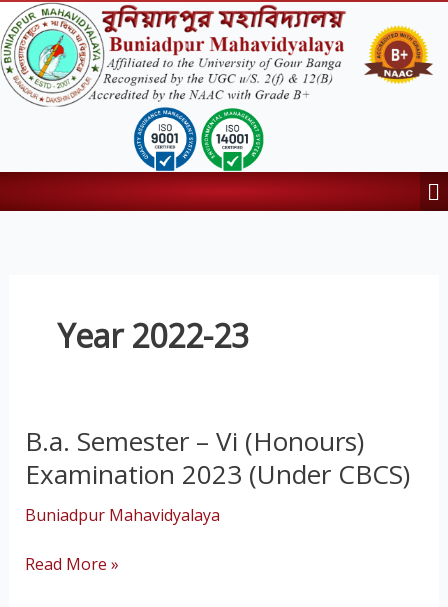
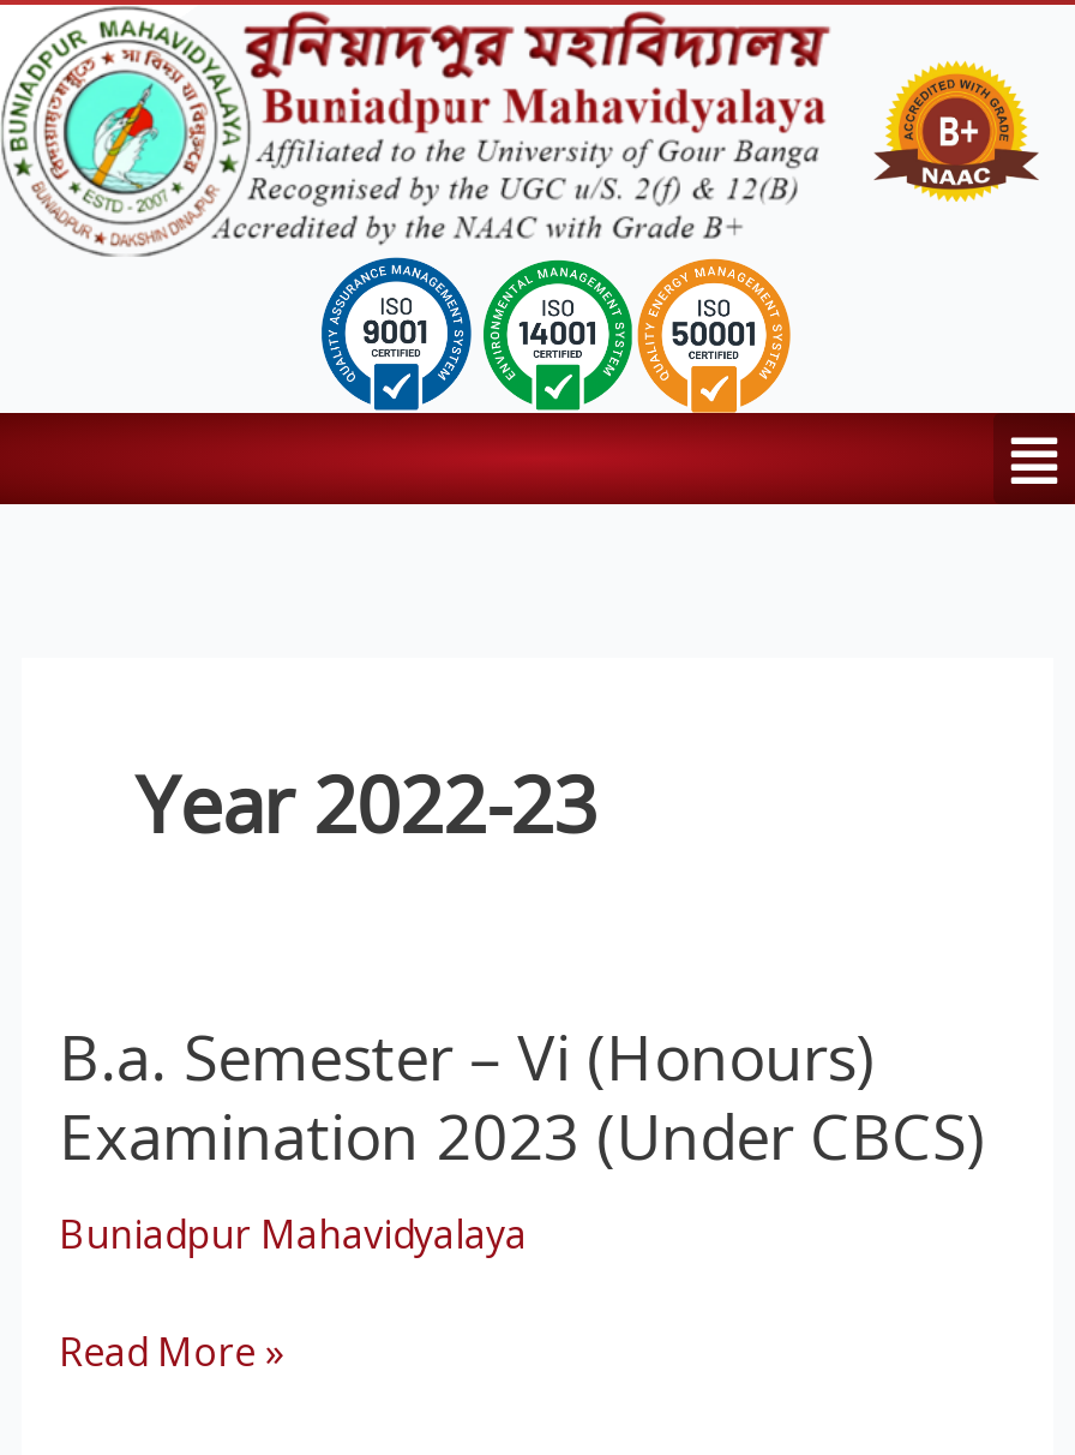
none -> [636,257,792,415] [image]

